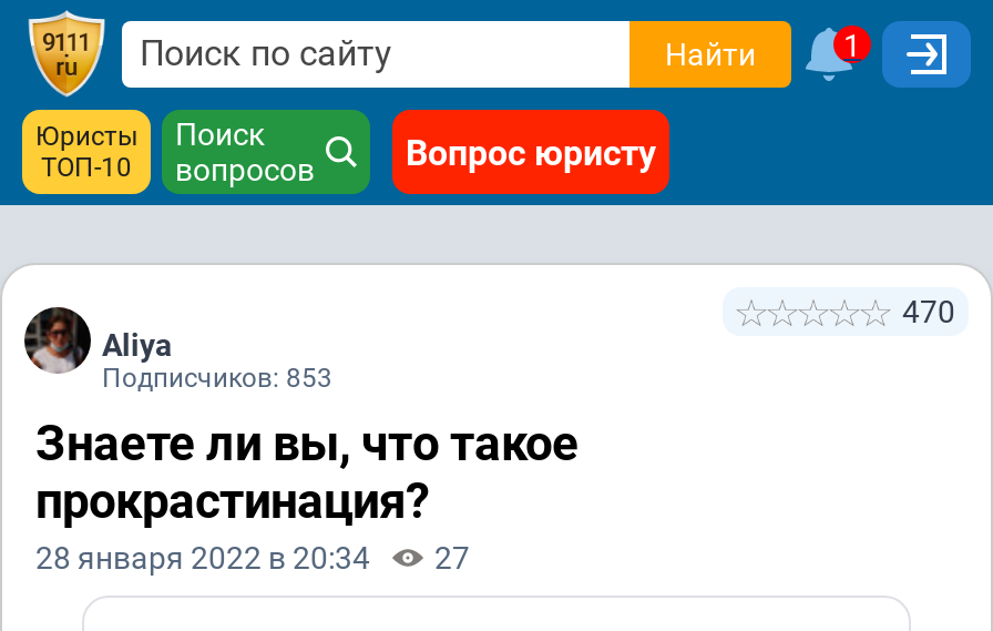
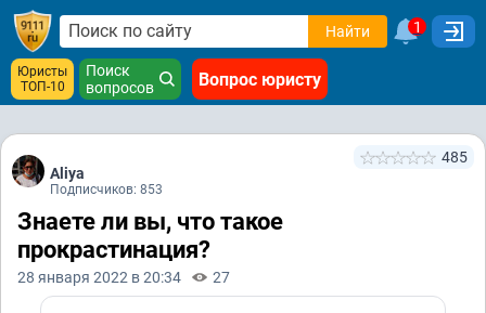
[902,294,955,329] 470 -> [442,148,468,166] 485

